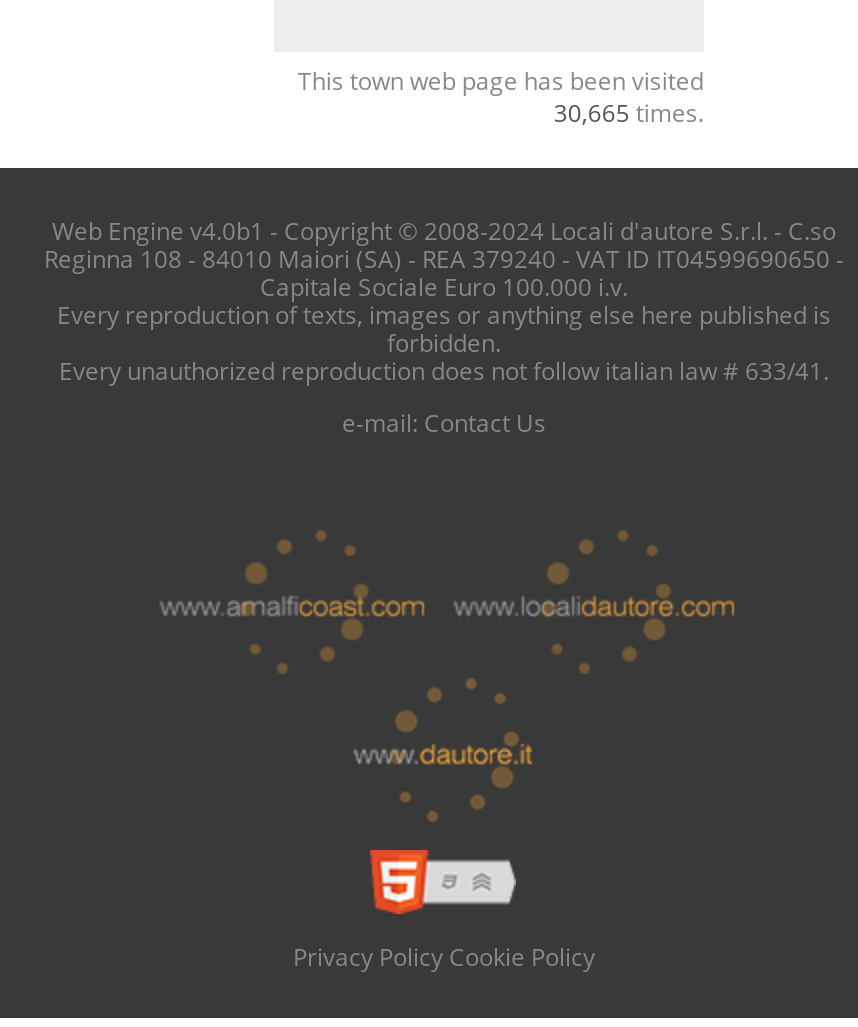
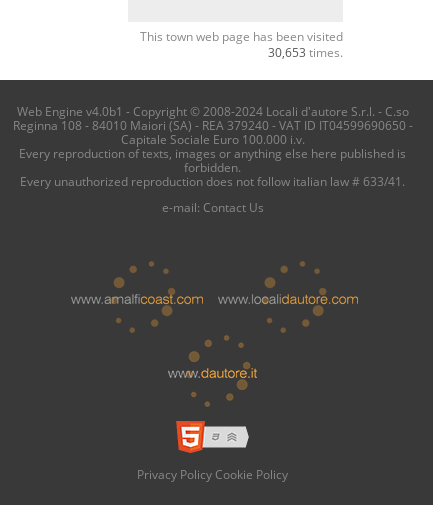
[554,96,704,128] 30,665 times. -> [268,44,343,60] 30,653 times.

